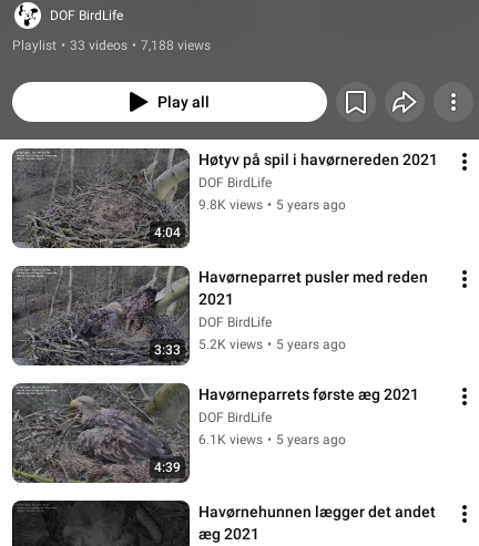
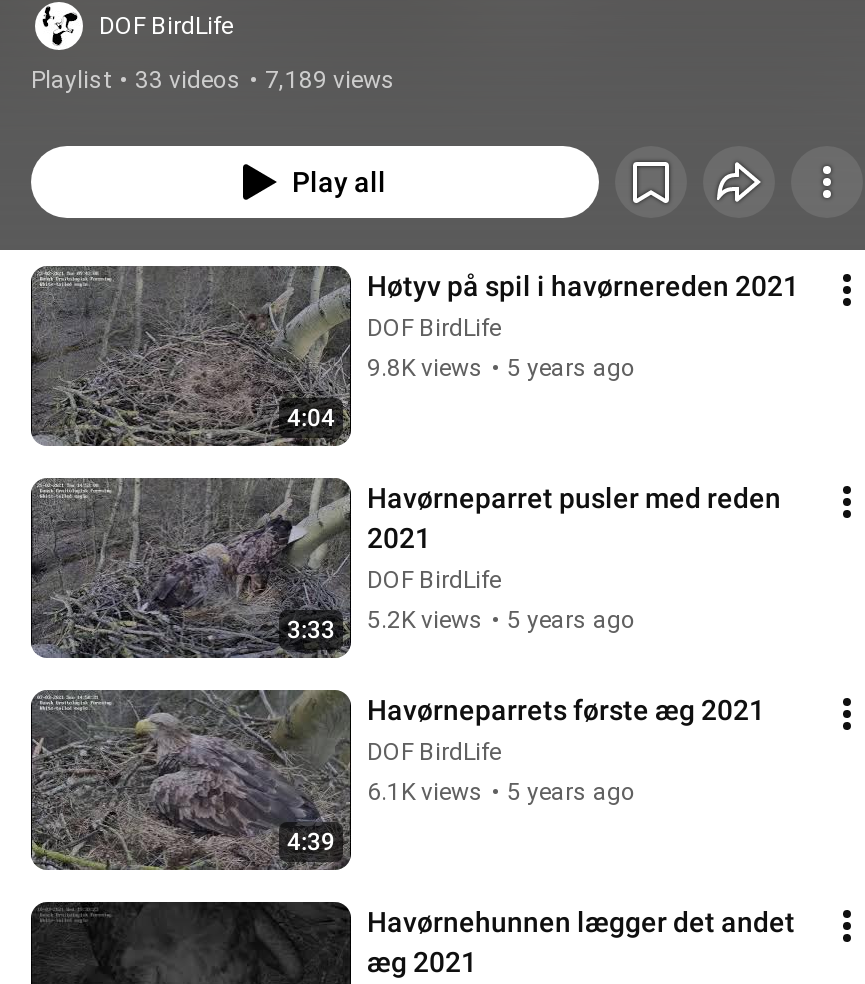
[12,38,211,53] Playlist • 33 videos • 7,188 views -> [31,66,395,94] Playlist • 33 videos • 7,189 views

